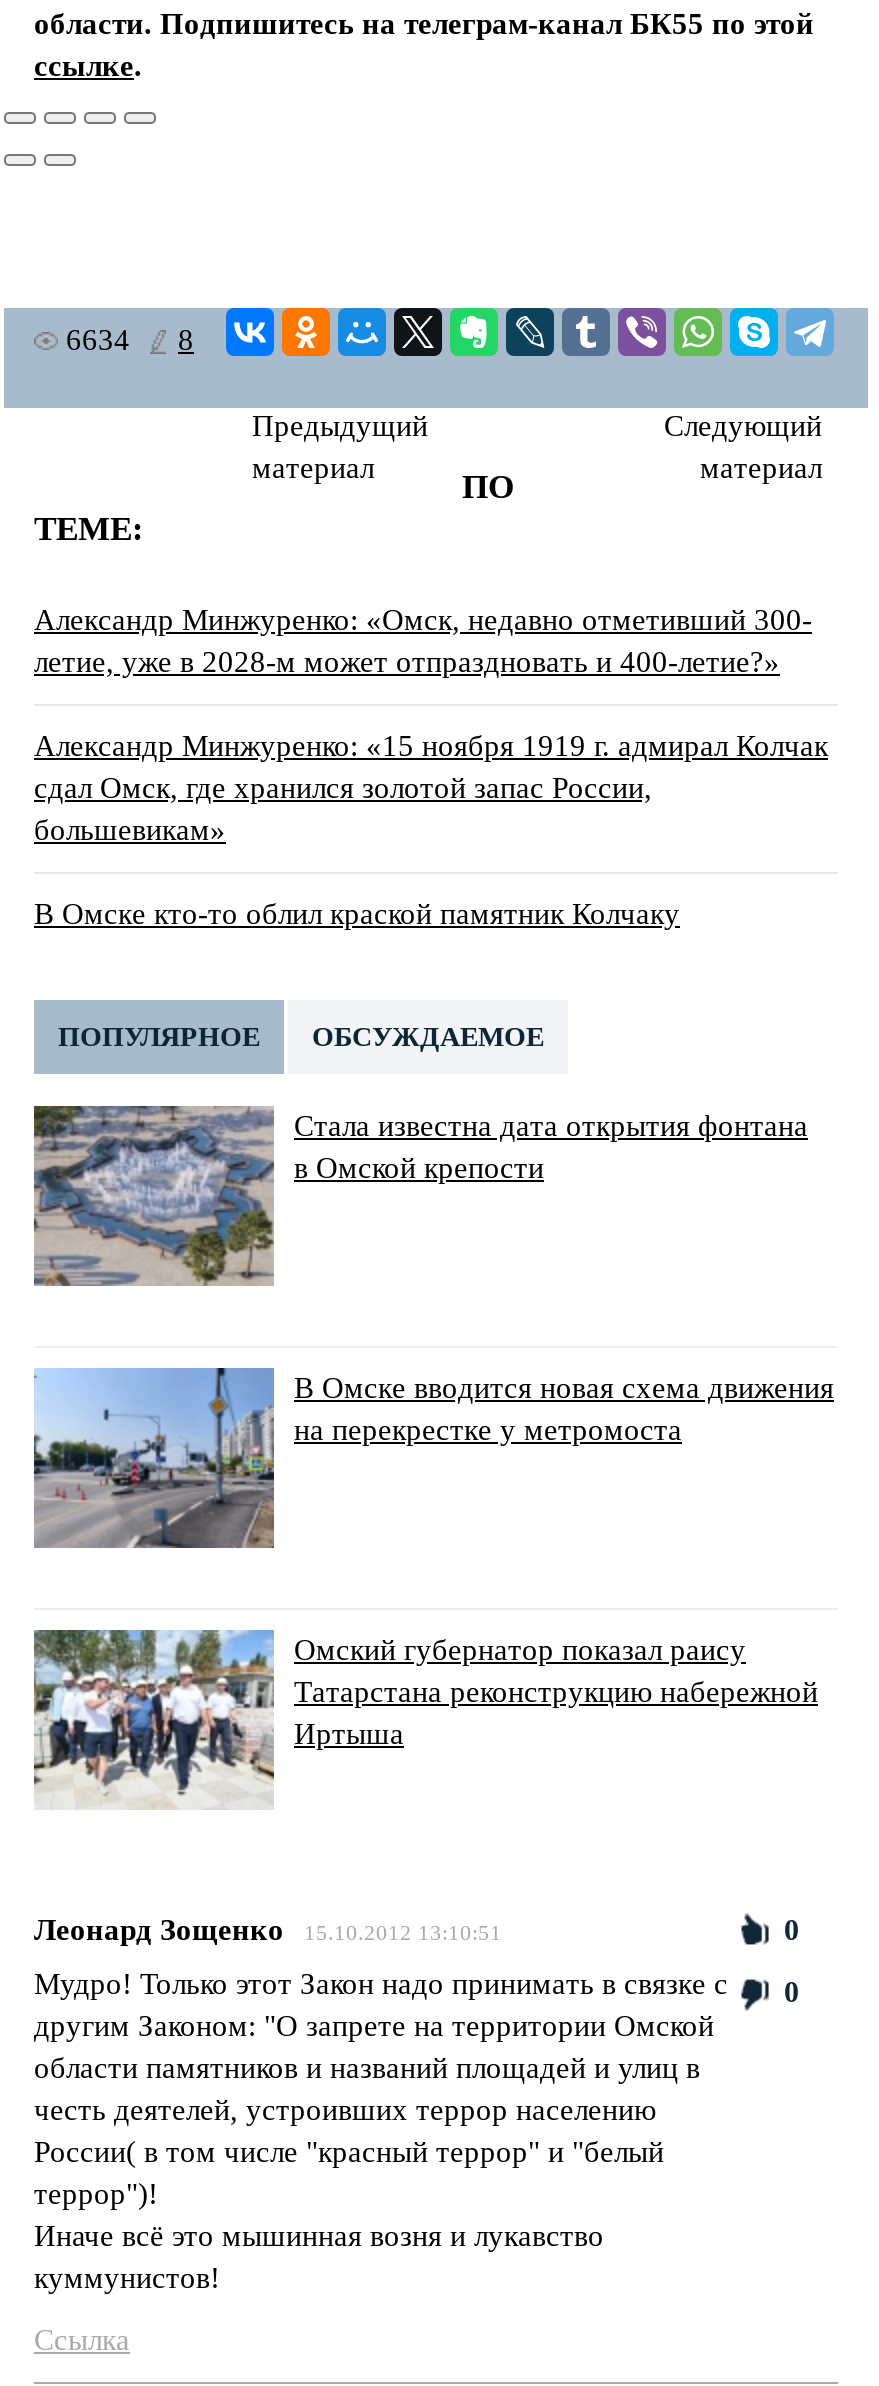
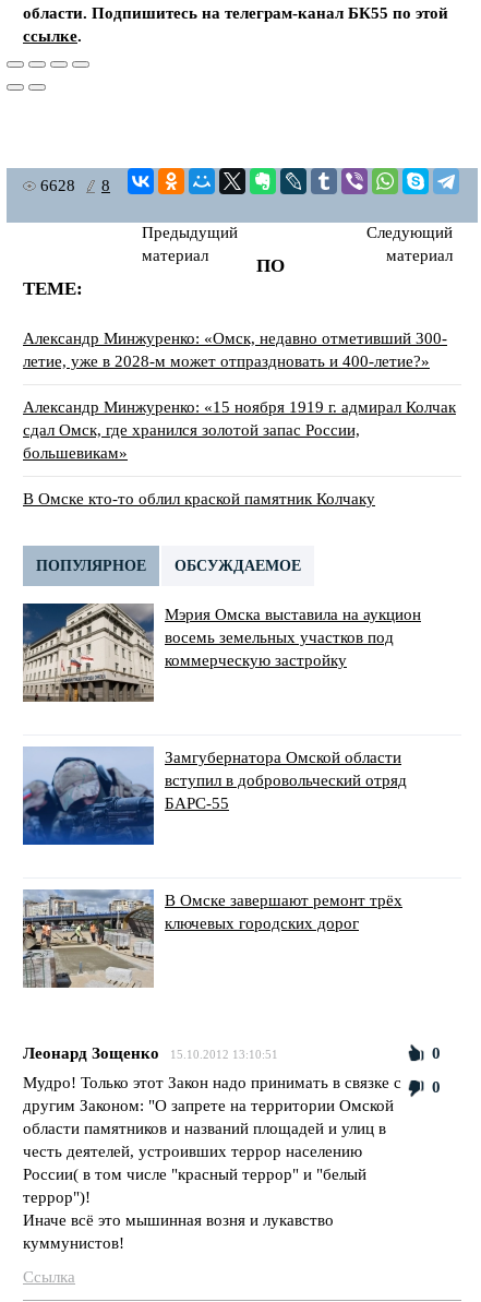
[66,324,194,356] 6634 8 -> [40,177,110,194] 6628 8
[32,1104,808,1288] [image] | Стала известна дата открытия фонтана | в Омской крепости -> [22,602,421,703] [image] | Мэрия Омска выставила на аукцион | восемь земельных участков под | коммерческую застройку
[32,1366,834,1550] [image] | В Омске вводится новая схема движения | на перекрестке у метромоста -> [22,746,407,846] [image] | Замгубернатора Омской области | вступил в добровольческий отряд | БАРС-55
[34,1628,818,1810] [image] | Омский губернатор показал раису | Татарстана реконструкцию набережной | Иртыша -> [23,889,402,989] [image] | В Омске завершают ремонт трёх | ключевых городских дорог

